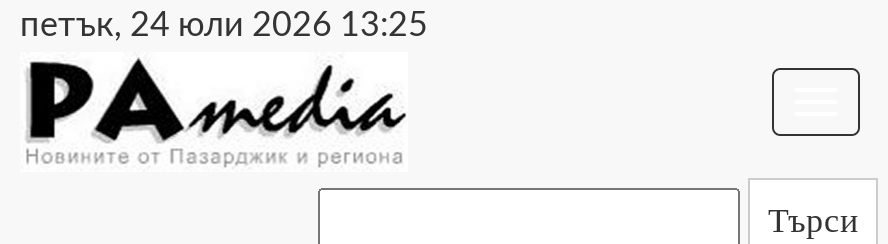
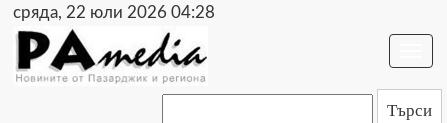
[20,8,428,42] петък, 24 юли 2026 13:25 -> [13,4,215,21] сряда, 22 юли 2026 04:28

